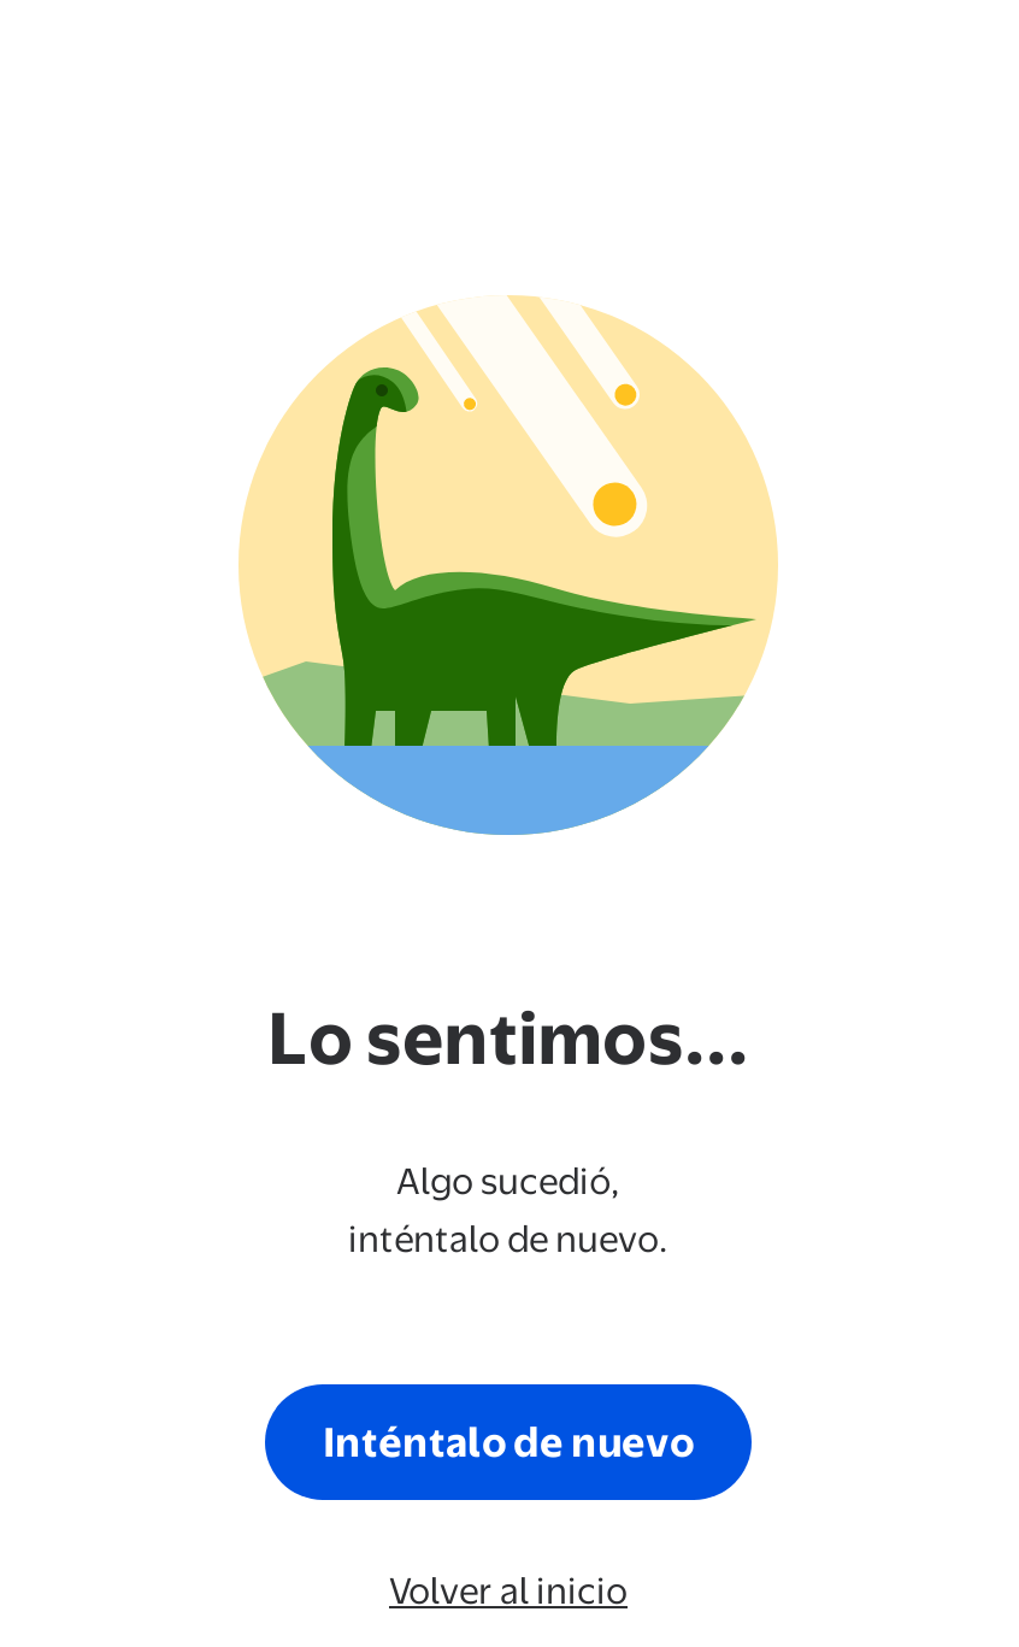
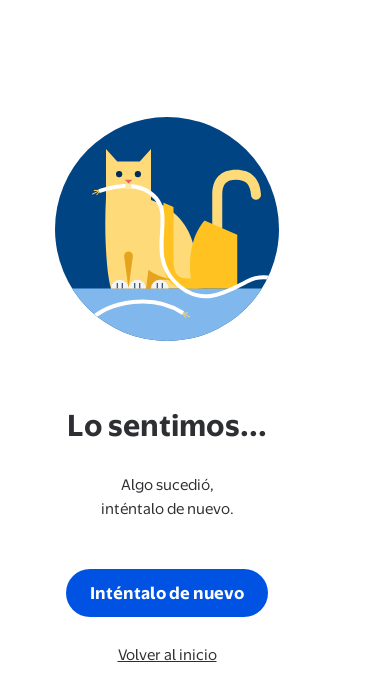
[238,295,778,780] [image] -> [54,116,280,319] [image]

